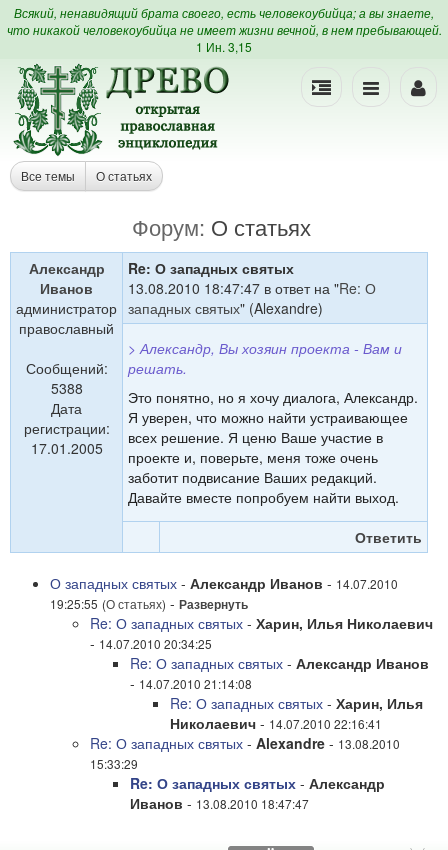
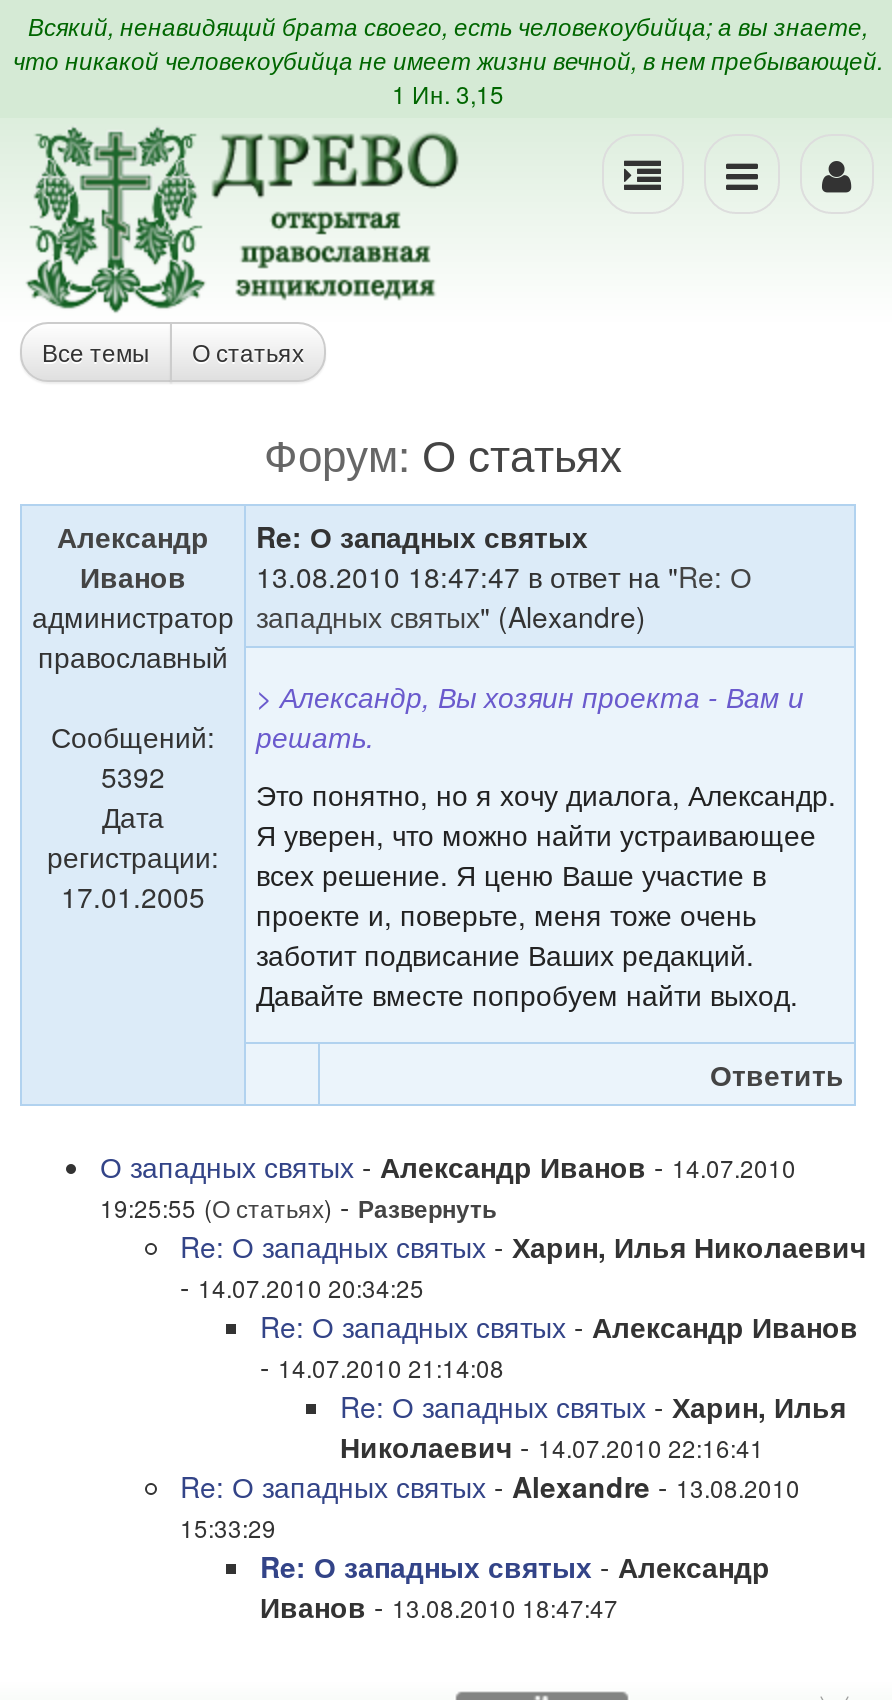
[50,378,82,398] 5388 -> [101,756,165,796] 5392

